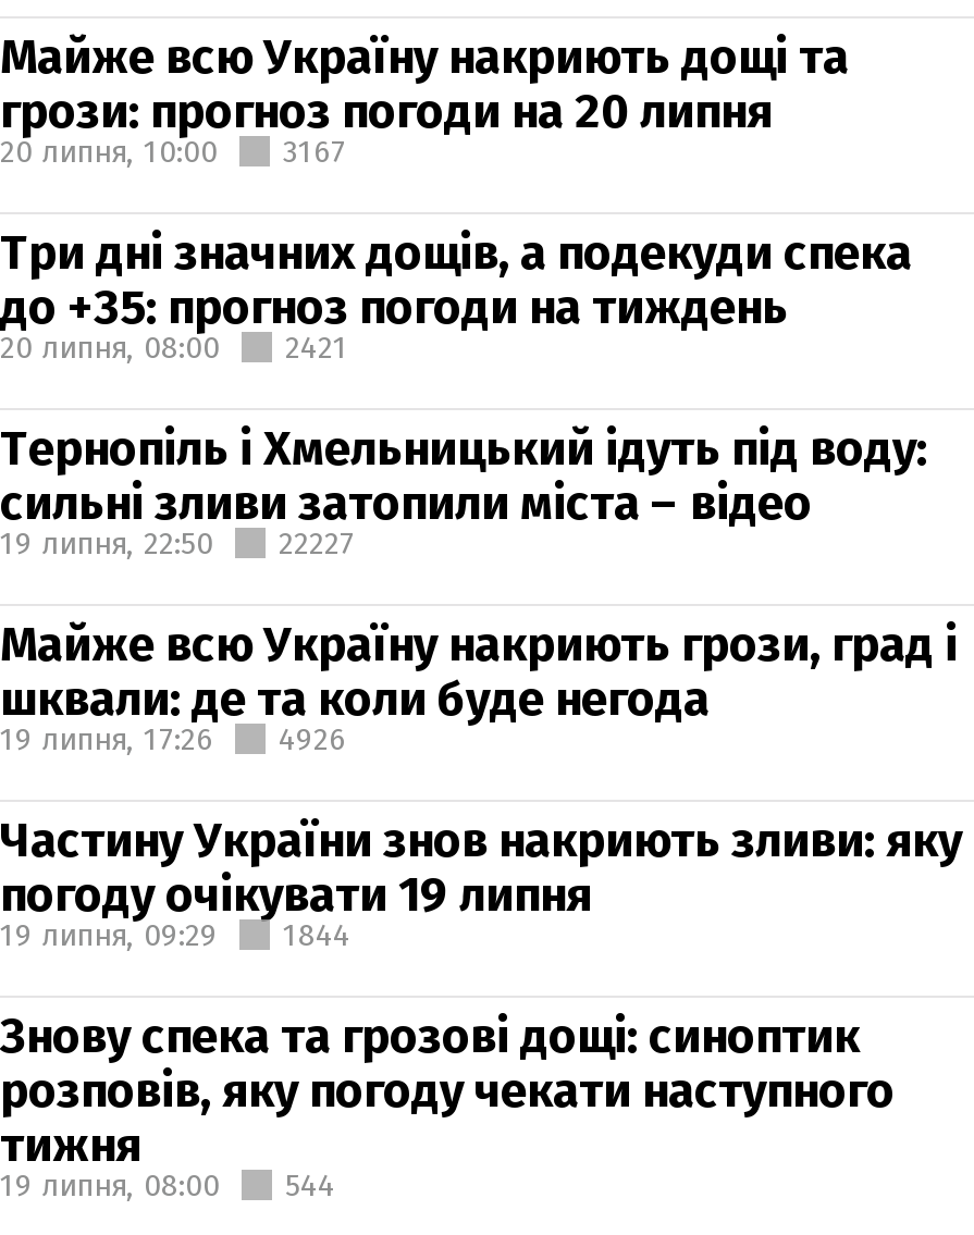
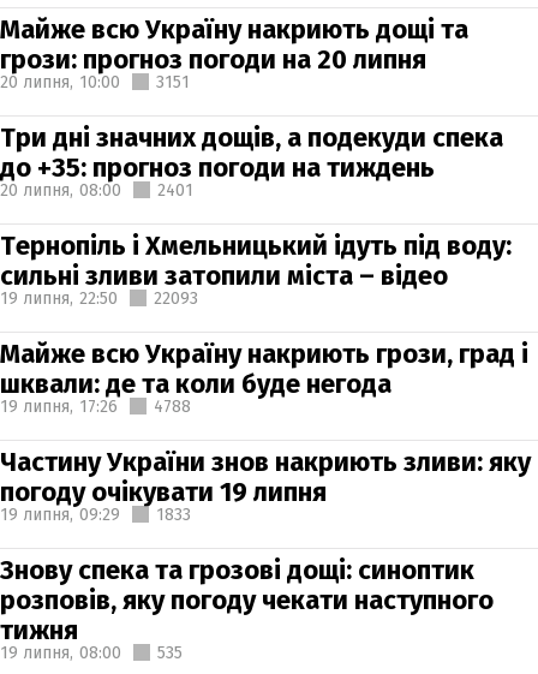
[0,133,346,170] 20 липня, 10:00 3167 -> [0,71,190,92] 20 липня, 10:00 3151
[0,329,348,366] 20 липня, 08:00 2421 -> [0,180,193,200] 20 липня, 08:00 2401
[0,524,355,561] 19 липня, 22:50 22227 -> [0,288,198,308] 19 липня, 22:50 22093
[0,720,346,757] 19 липня, 17:26 4926 -> [0,396,191,416] 19 липня, 17:26 4788
[0,916,350,953] 19 липня, 09:29 1844 -> [0,504,191,524] 19 липня, 09:29 1833
[0,1166,335,1203] 19 липня, 08:00 544 -> [0,642,183,663] 19 липня, 08:00 535

